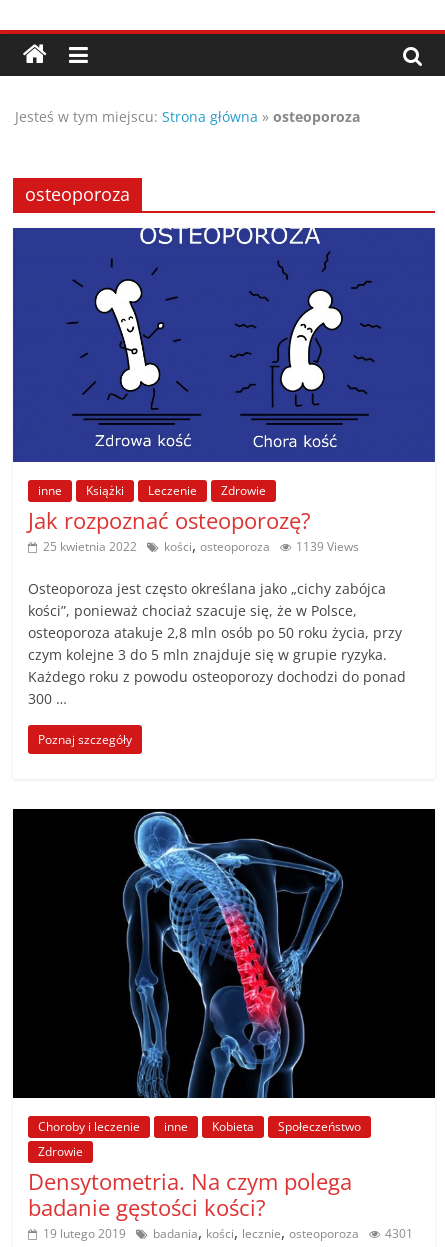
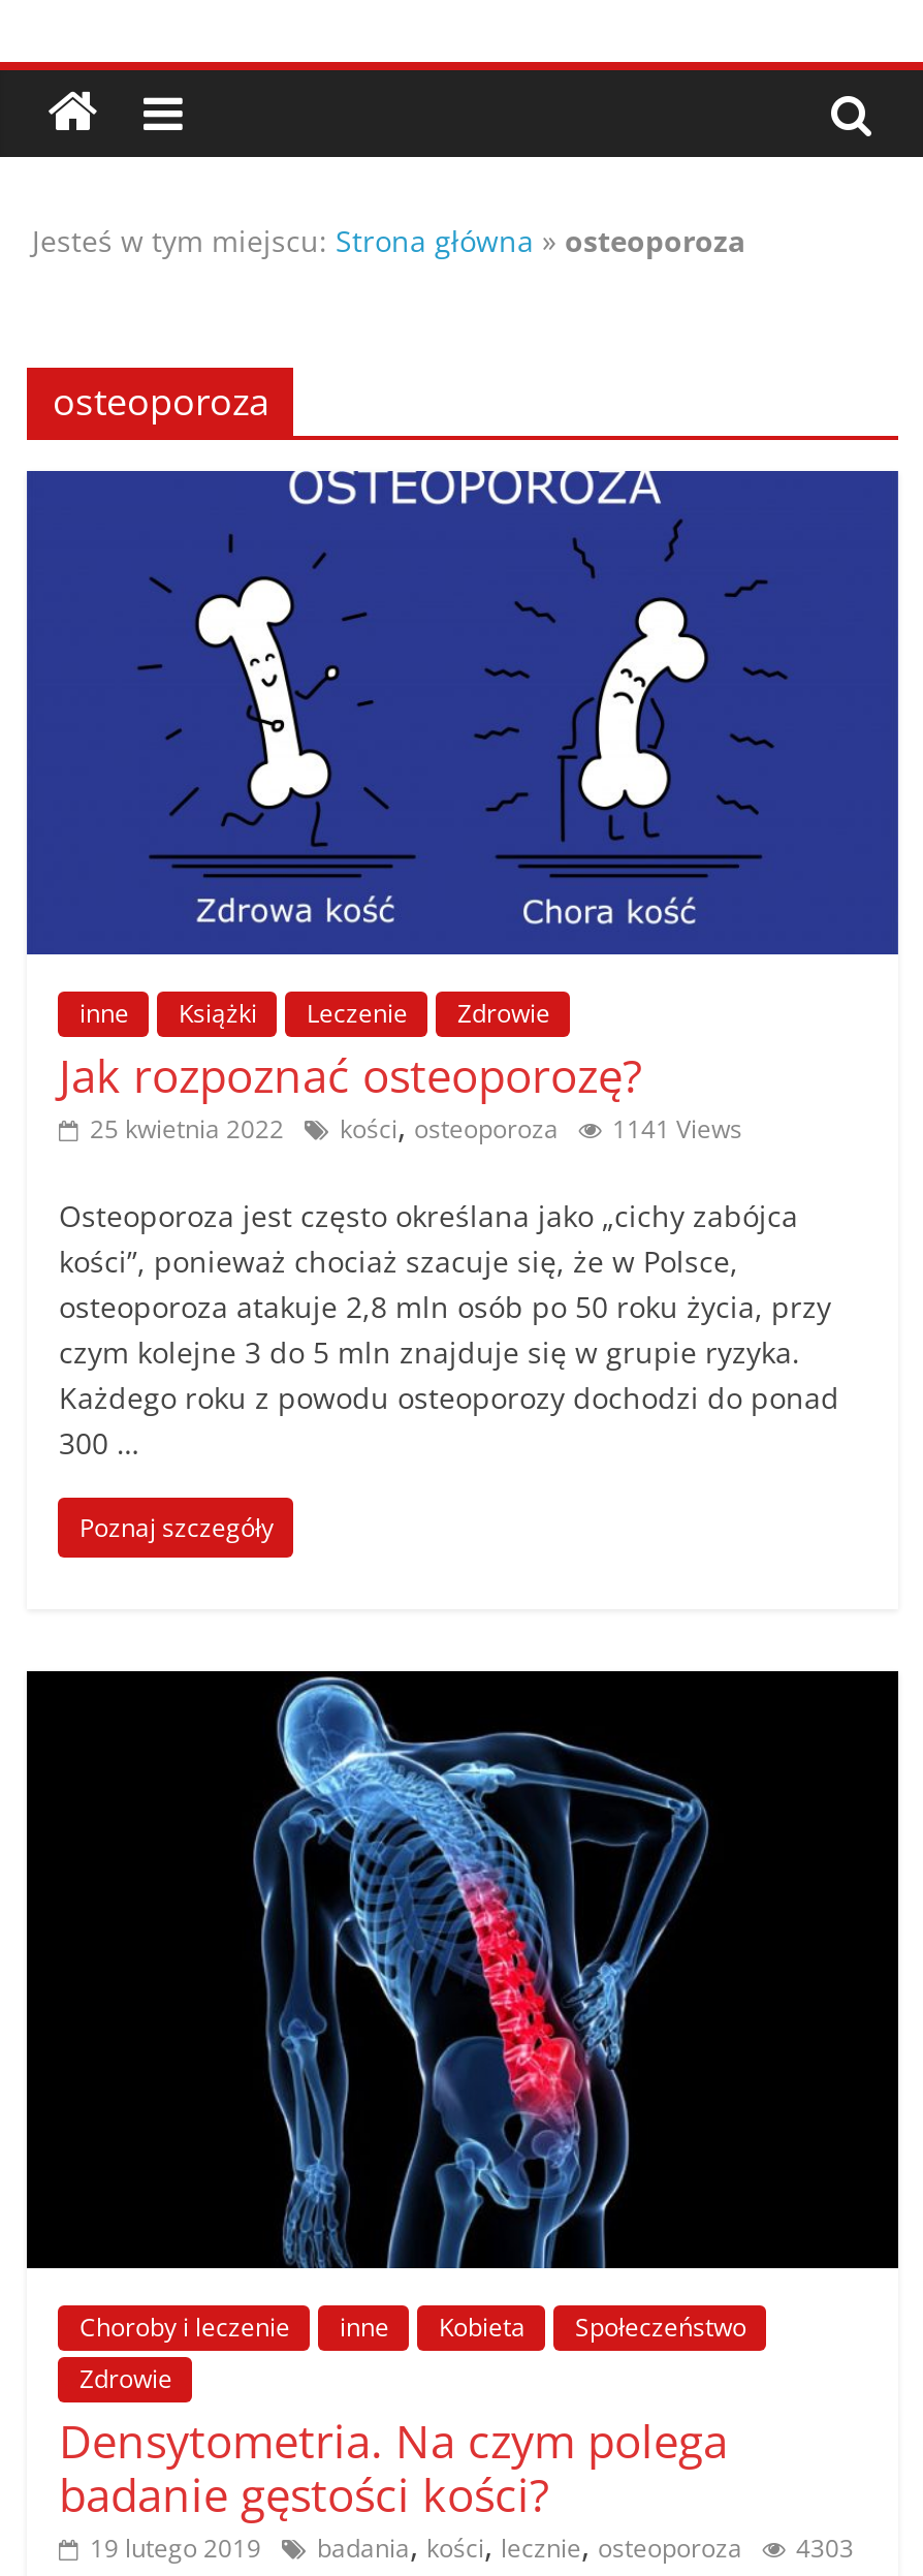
[296,538,359,555] 1139 Views -> [612,1112,742,1147] 1141 Views
[43,1220,413,1242] 19 lutego 2019 badania, kości, lecznie, osteoporoza 4301 -> [90,2521,854,2567] 19 lutego 2019 badania, kości, lecznie, osteoporoza 4303

